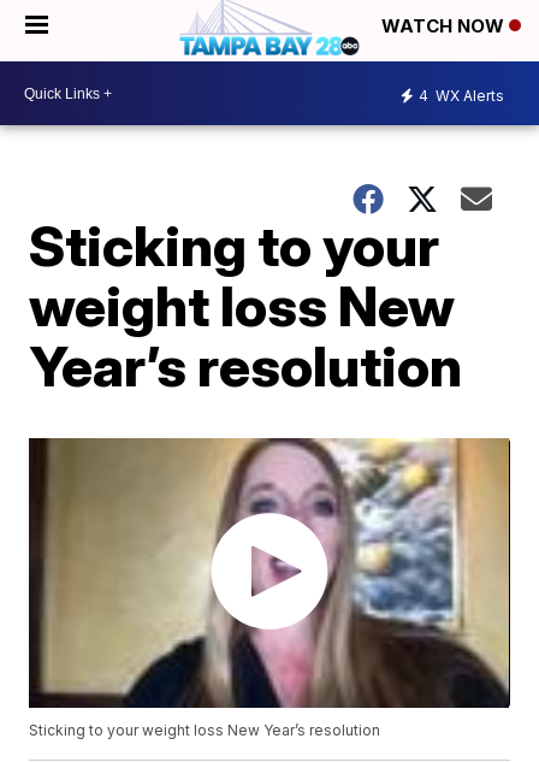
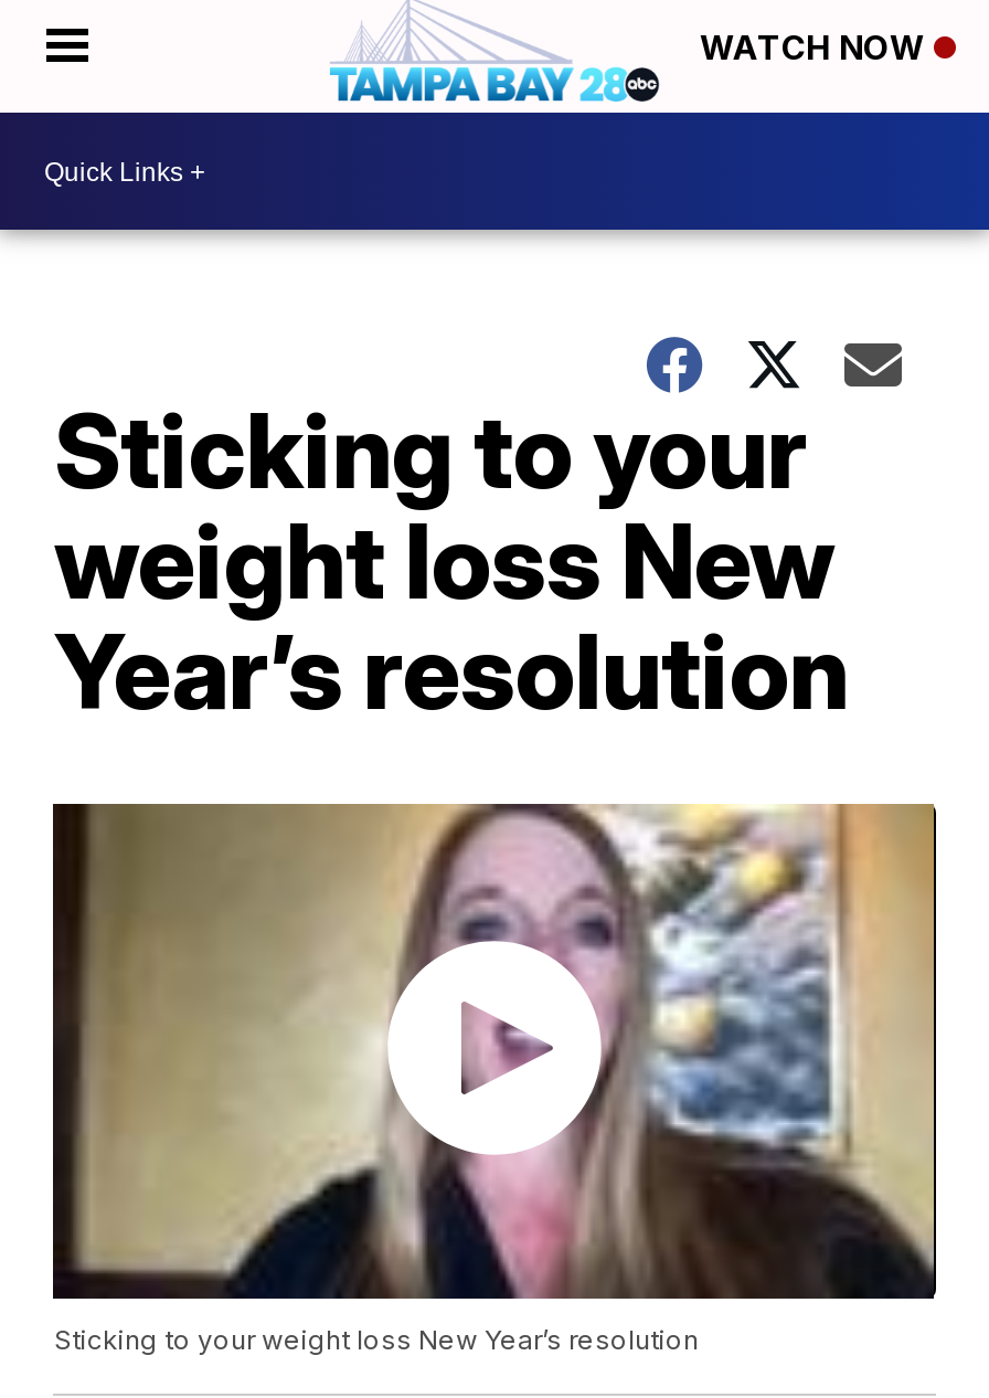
[419,86,504,104] 4 WX Alerts -> none

